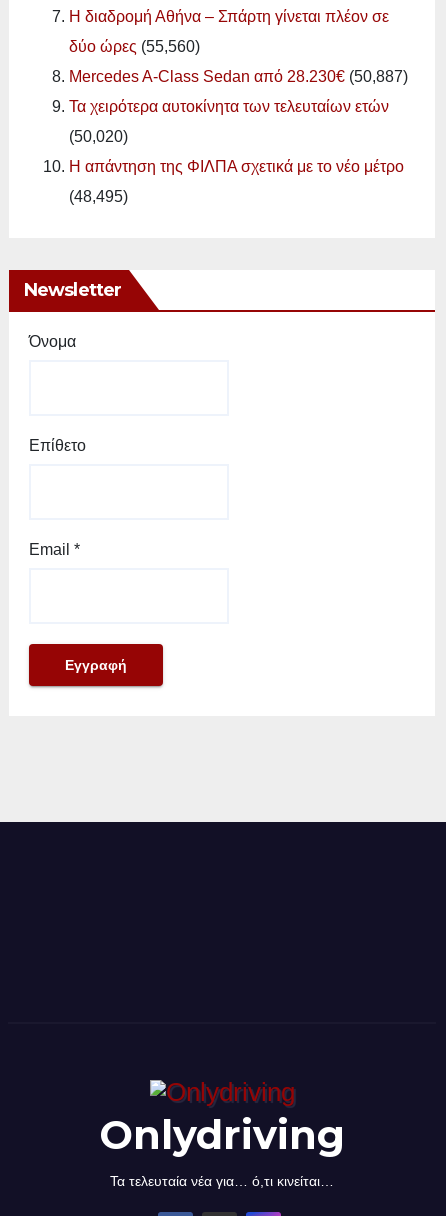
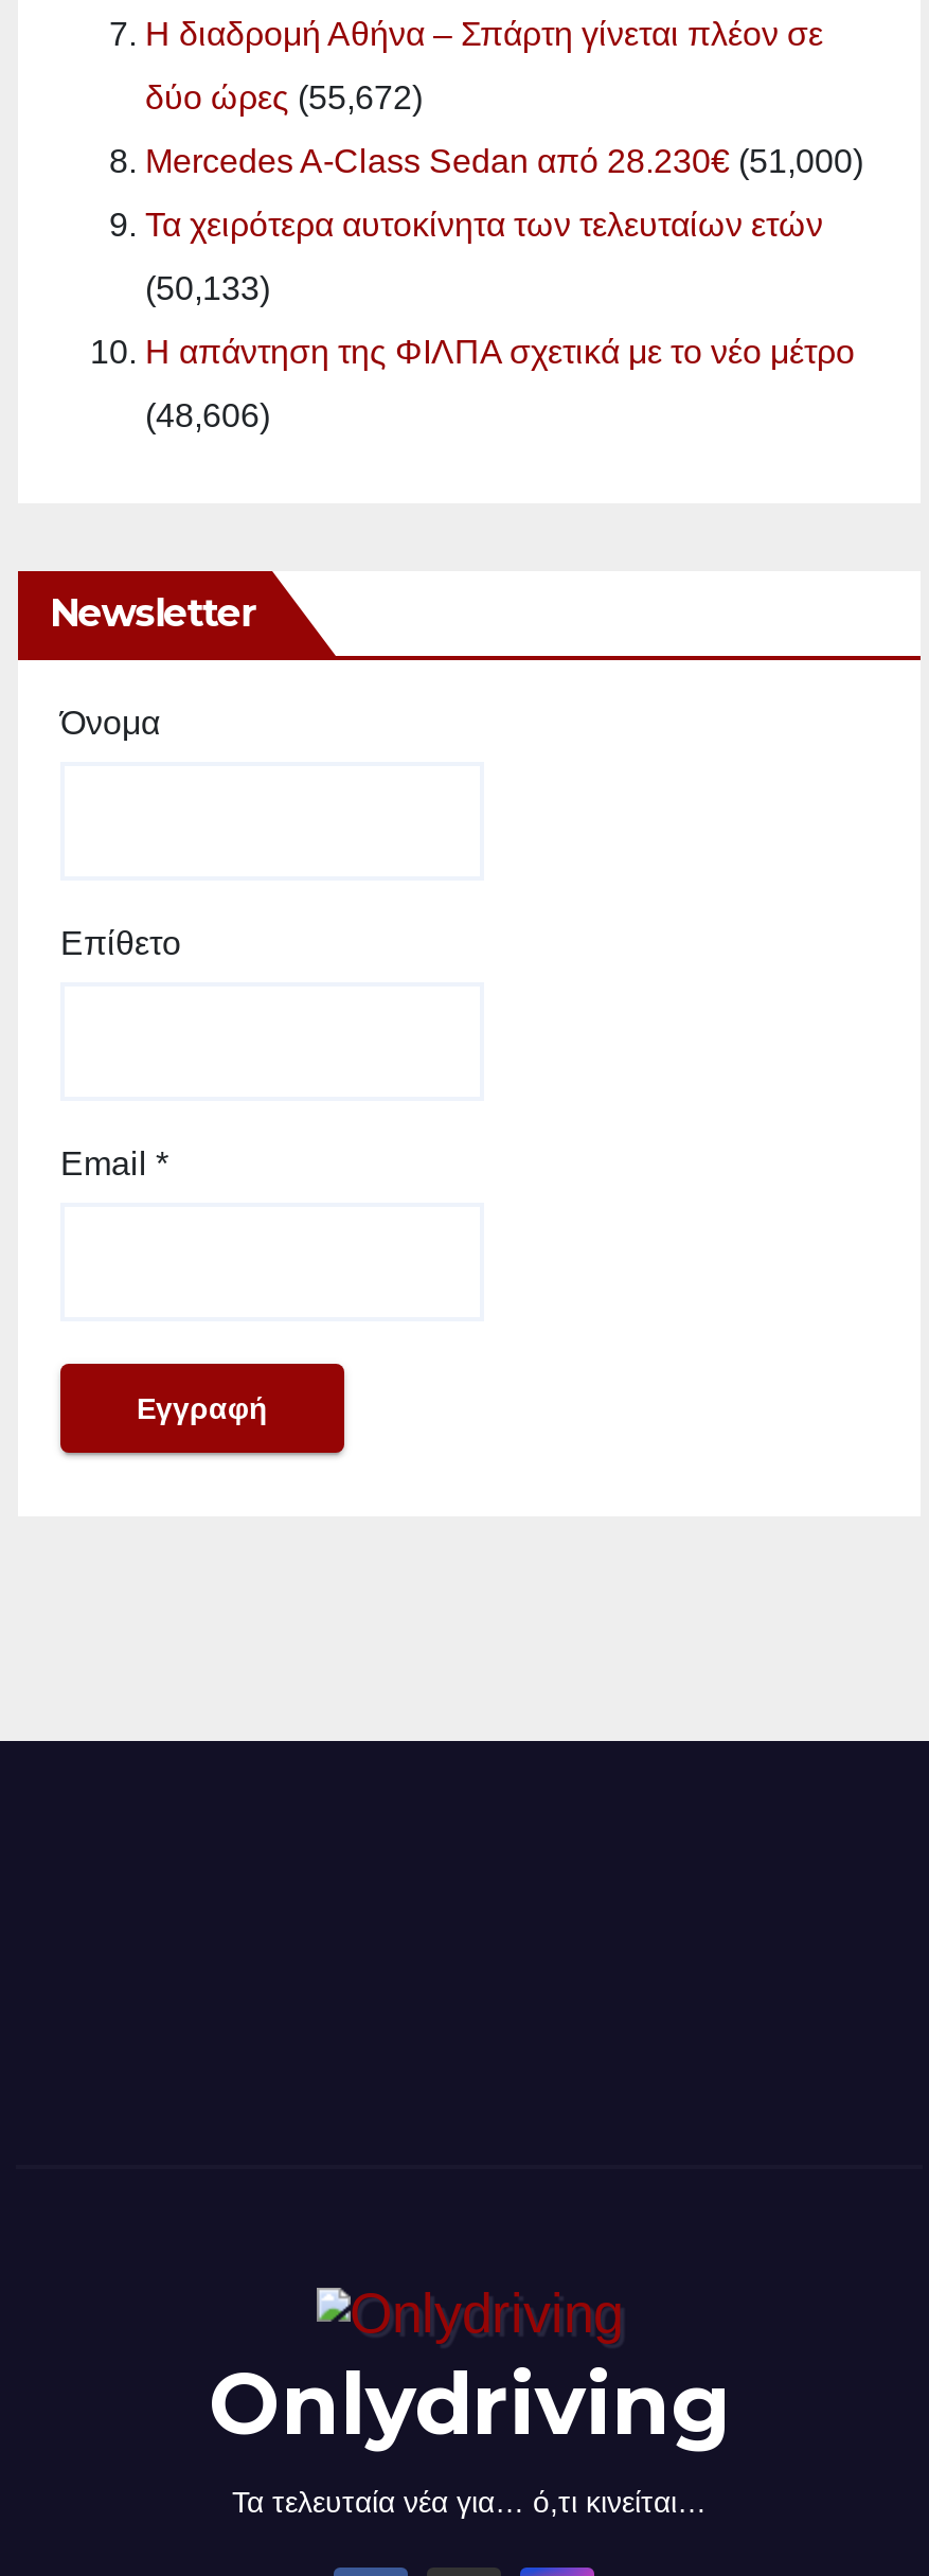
[69,38,200,55] δύο ώρες (55,560) -> [145,79,423,115] δύο ώρες (55,672)
[69,68,408,85] Mercedes A-Class Sedan από 28.230€ (50,887) -> [145,142,863,178] Mercedes A-Class Sedan από 28.230€ (51,000)
[69,128,128,145] (50,020) -> [145,269,270,305] (50,133)
[69,188,128,205] (48,495) -> [145,397,270,433] (48,606)

